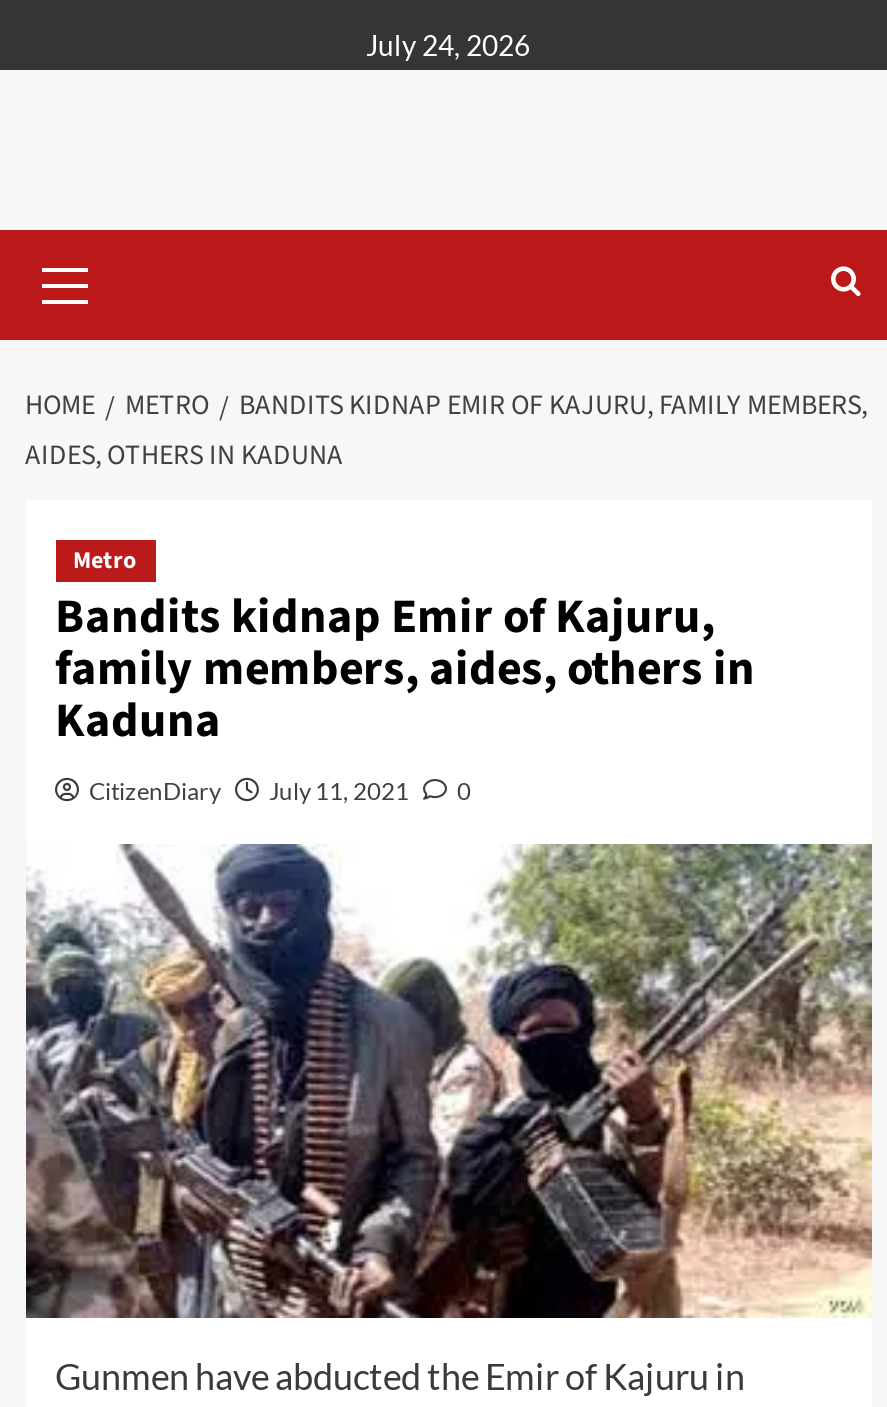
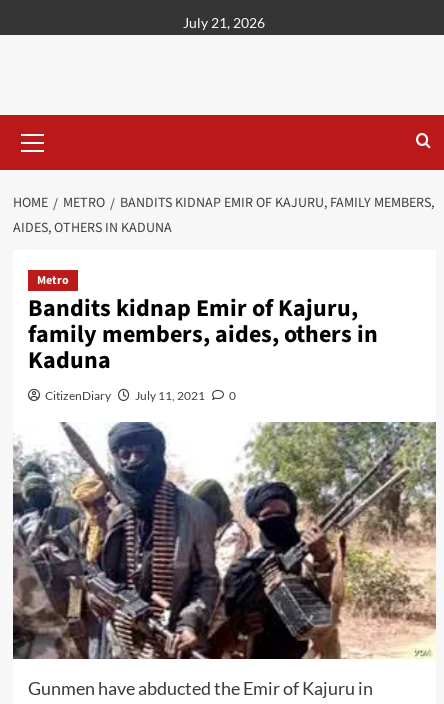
[366,28,530,62] July 24, 2026 -> [183,14,265,31] July 21, 2026

